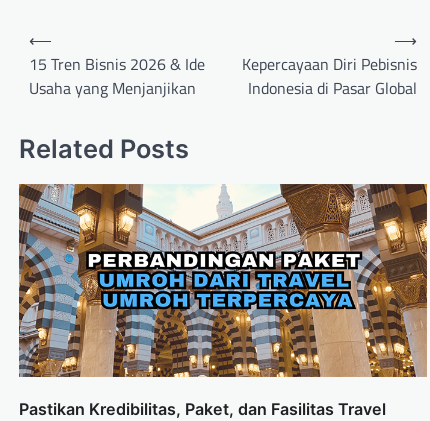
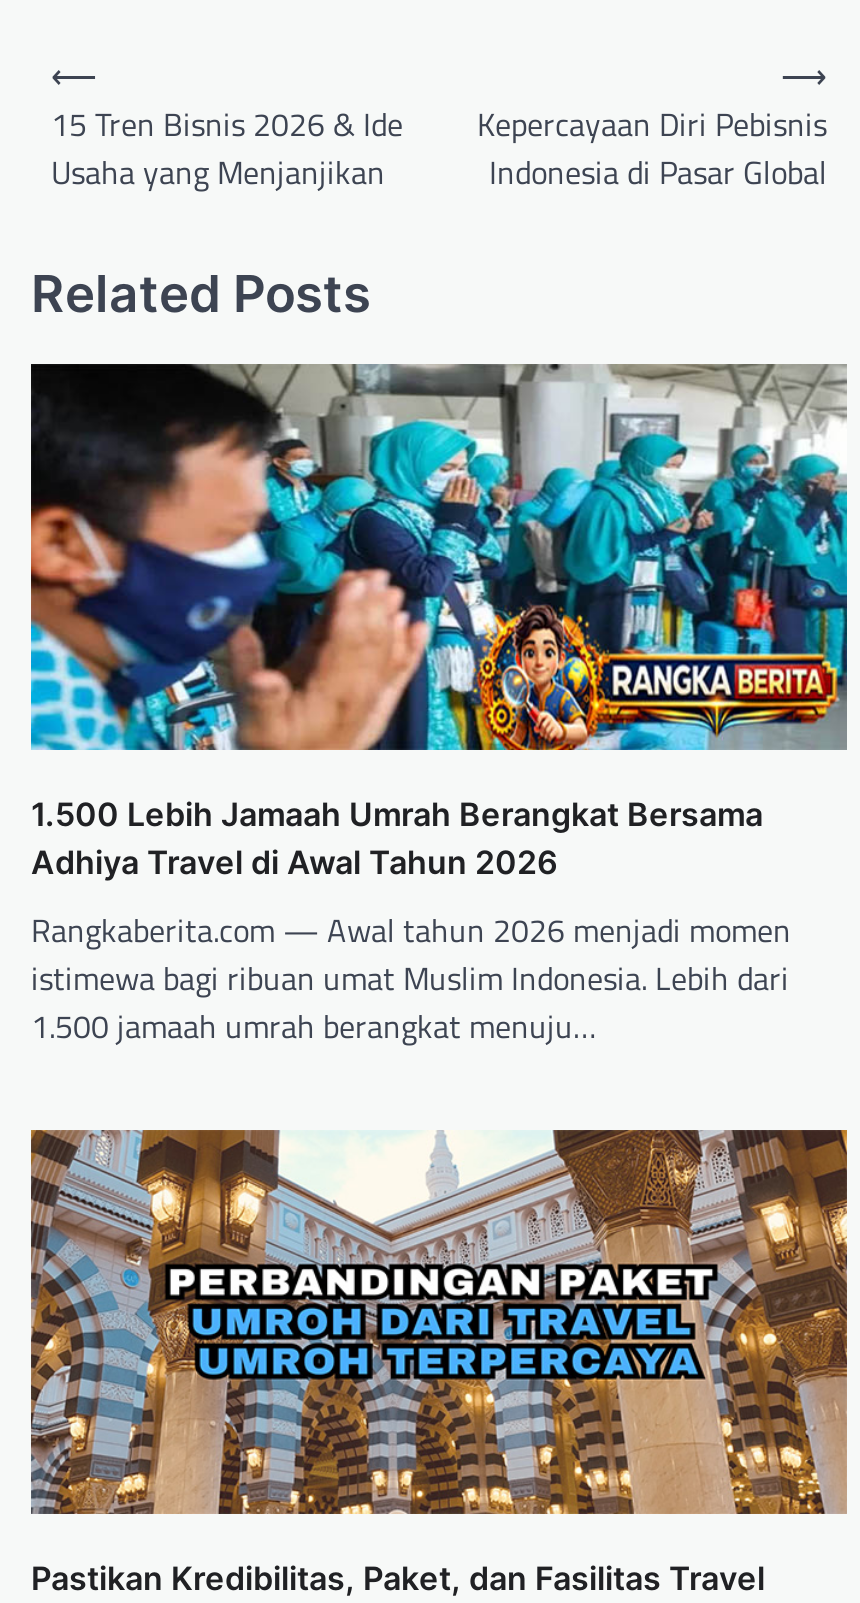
none -> [29,362,849,1050] [image] | 1.500 Lebih Jamaah Umrah Berangkat Bersama | Adhiya Travel di Awal Tahun 2026 | Rangkaberita.com — Awal tahun 2026 menjadi momen | istimewa bagi ribuan umat Muslim Indonesia. Lebih dari | 1.500 jamaah umrah berangkat menuju…

